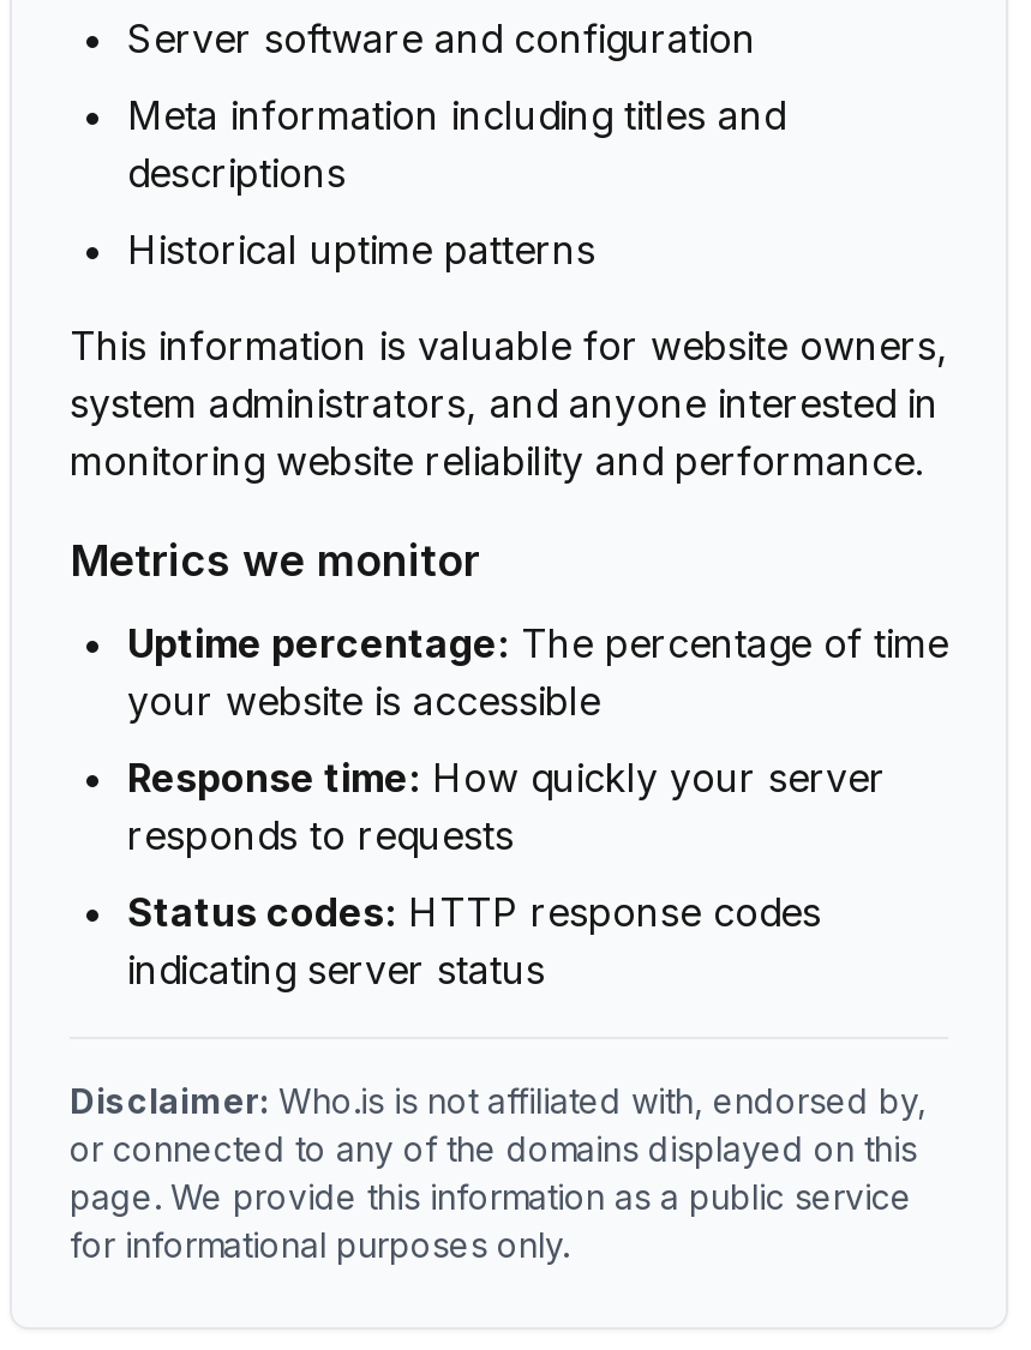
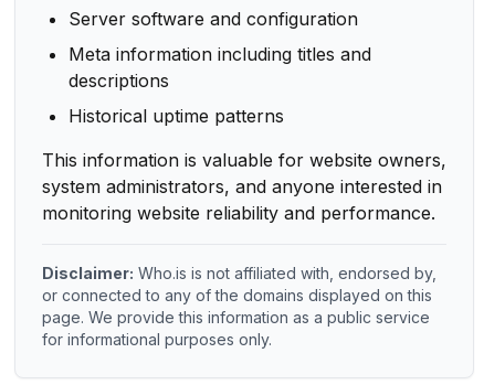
[70,535,948,994] Metrics we monitor | Uptime percentage: The percentage of time | your website is accessible | Response time: How quickly your server | responds to requests | Status codes: HTTP response codes | indicating server status -> none

